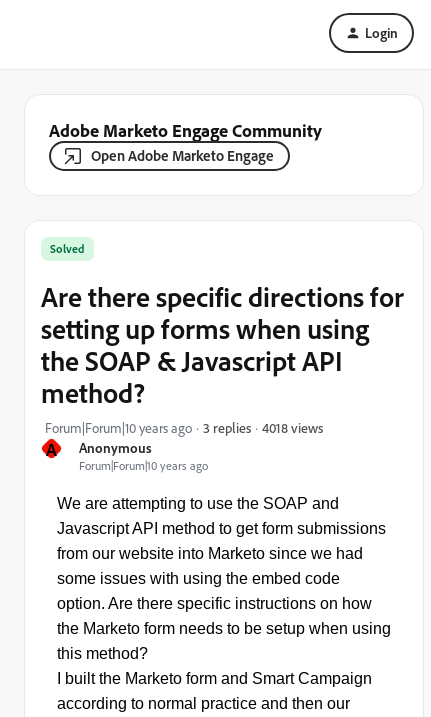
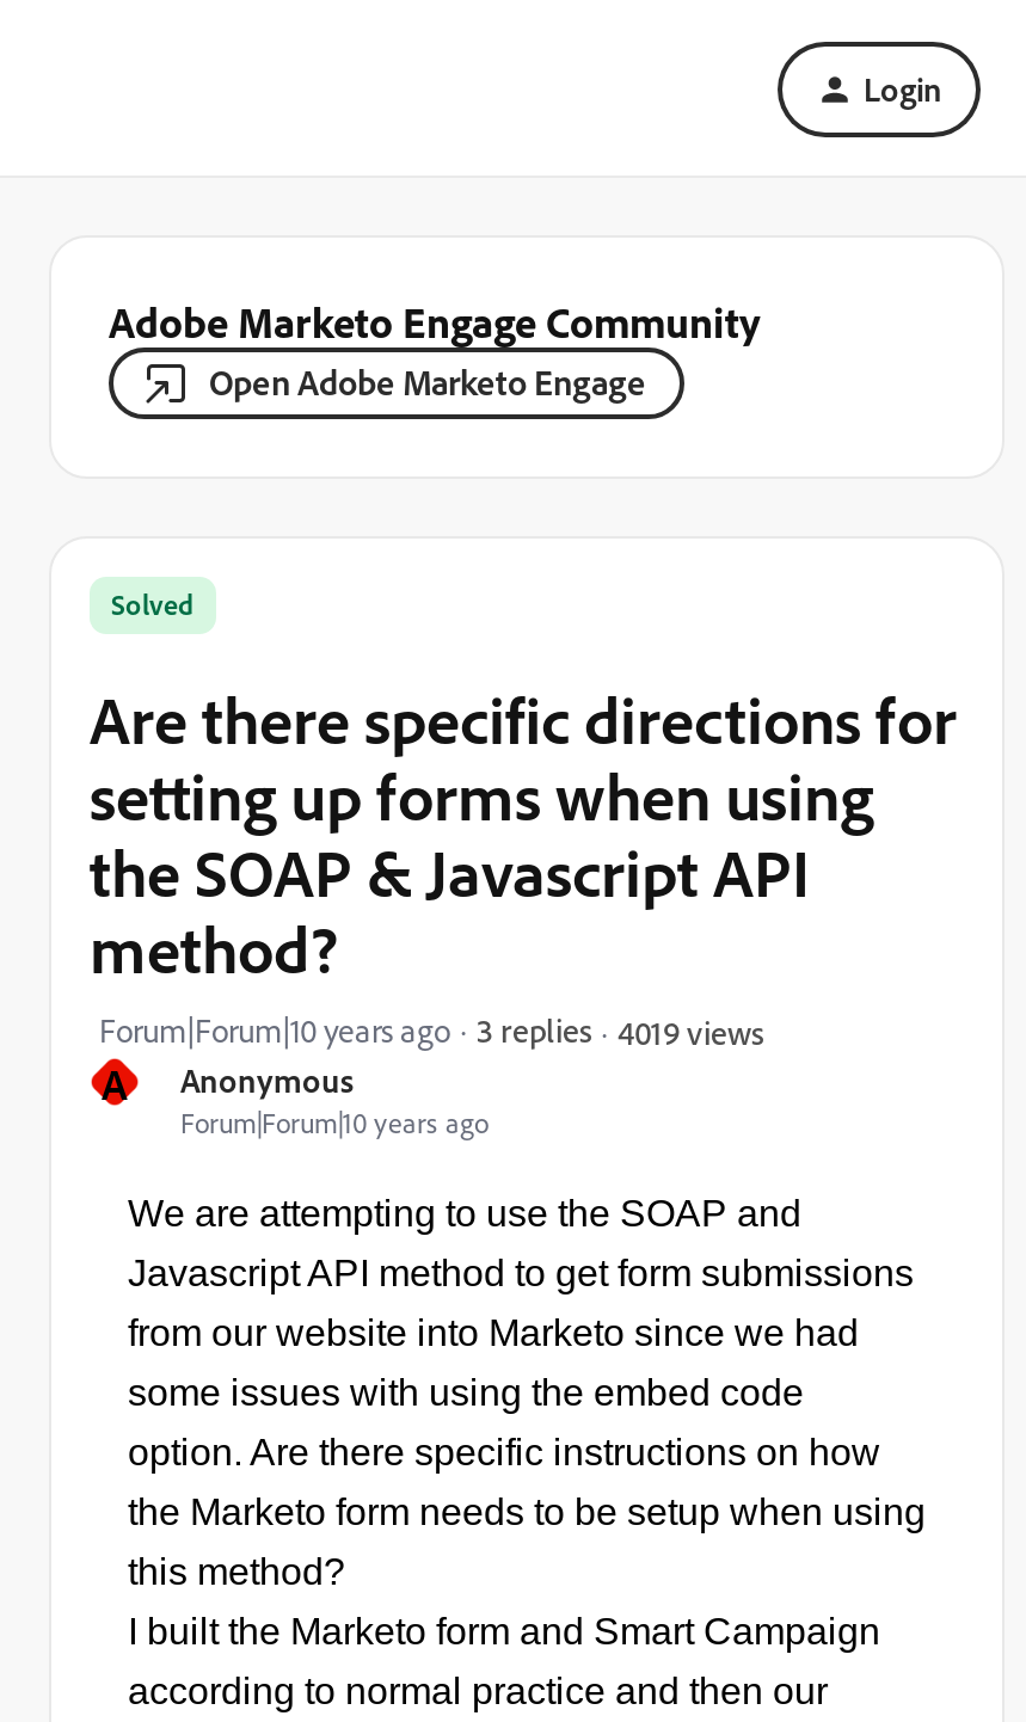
[262,418,323,435] 4018 views -> [618,1010,763,1051] 4019 views

